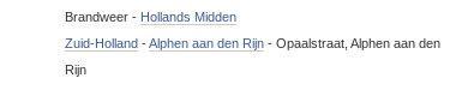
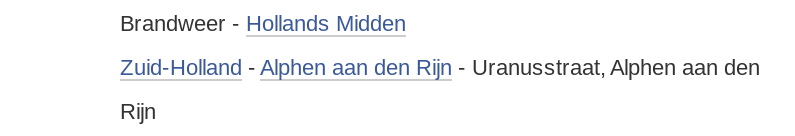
[65,36,440,50] Zuid-Holland - Alphen aan den Rijn - Opaalstraat, Alphen aan den -> [120,54,760,78] Zuid-Holland - Alphen aan den Rijn - Uranusstraat, Alphen aan den

